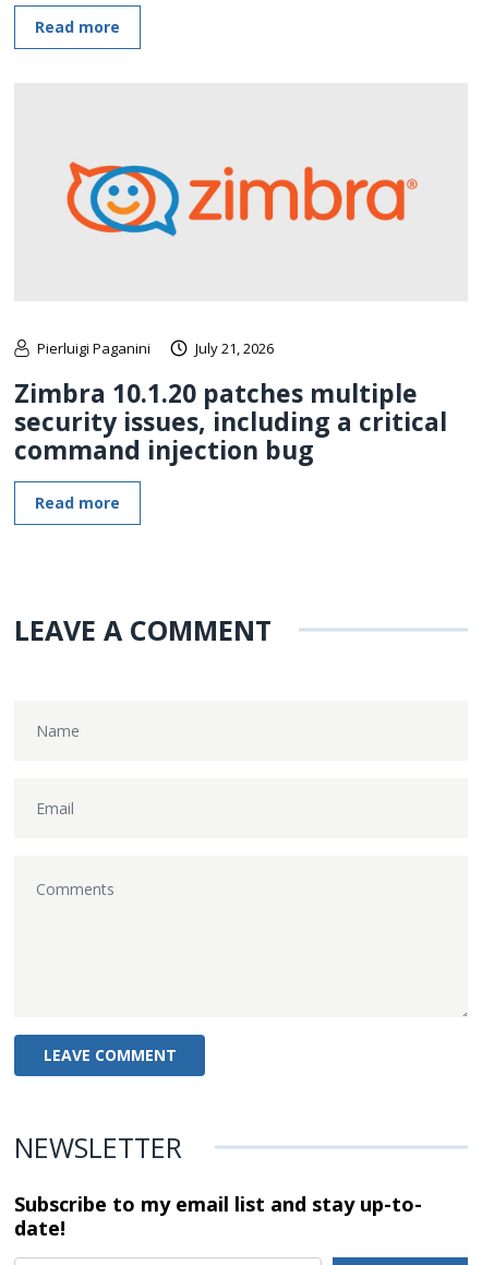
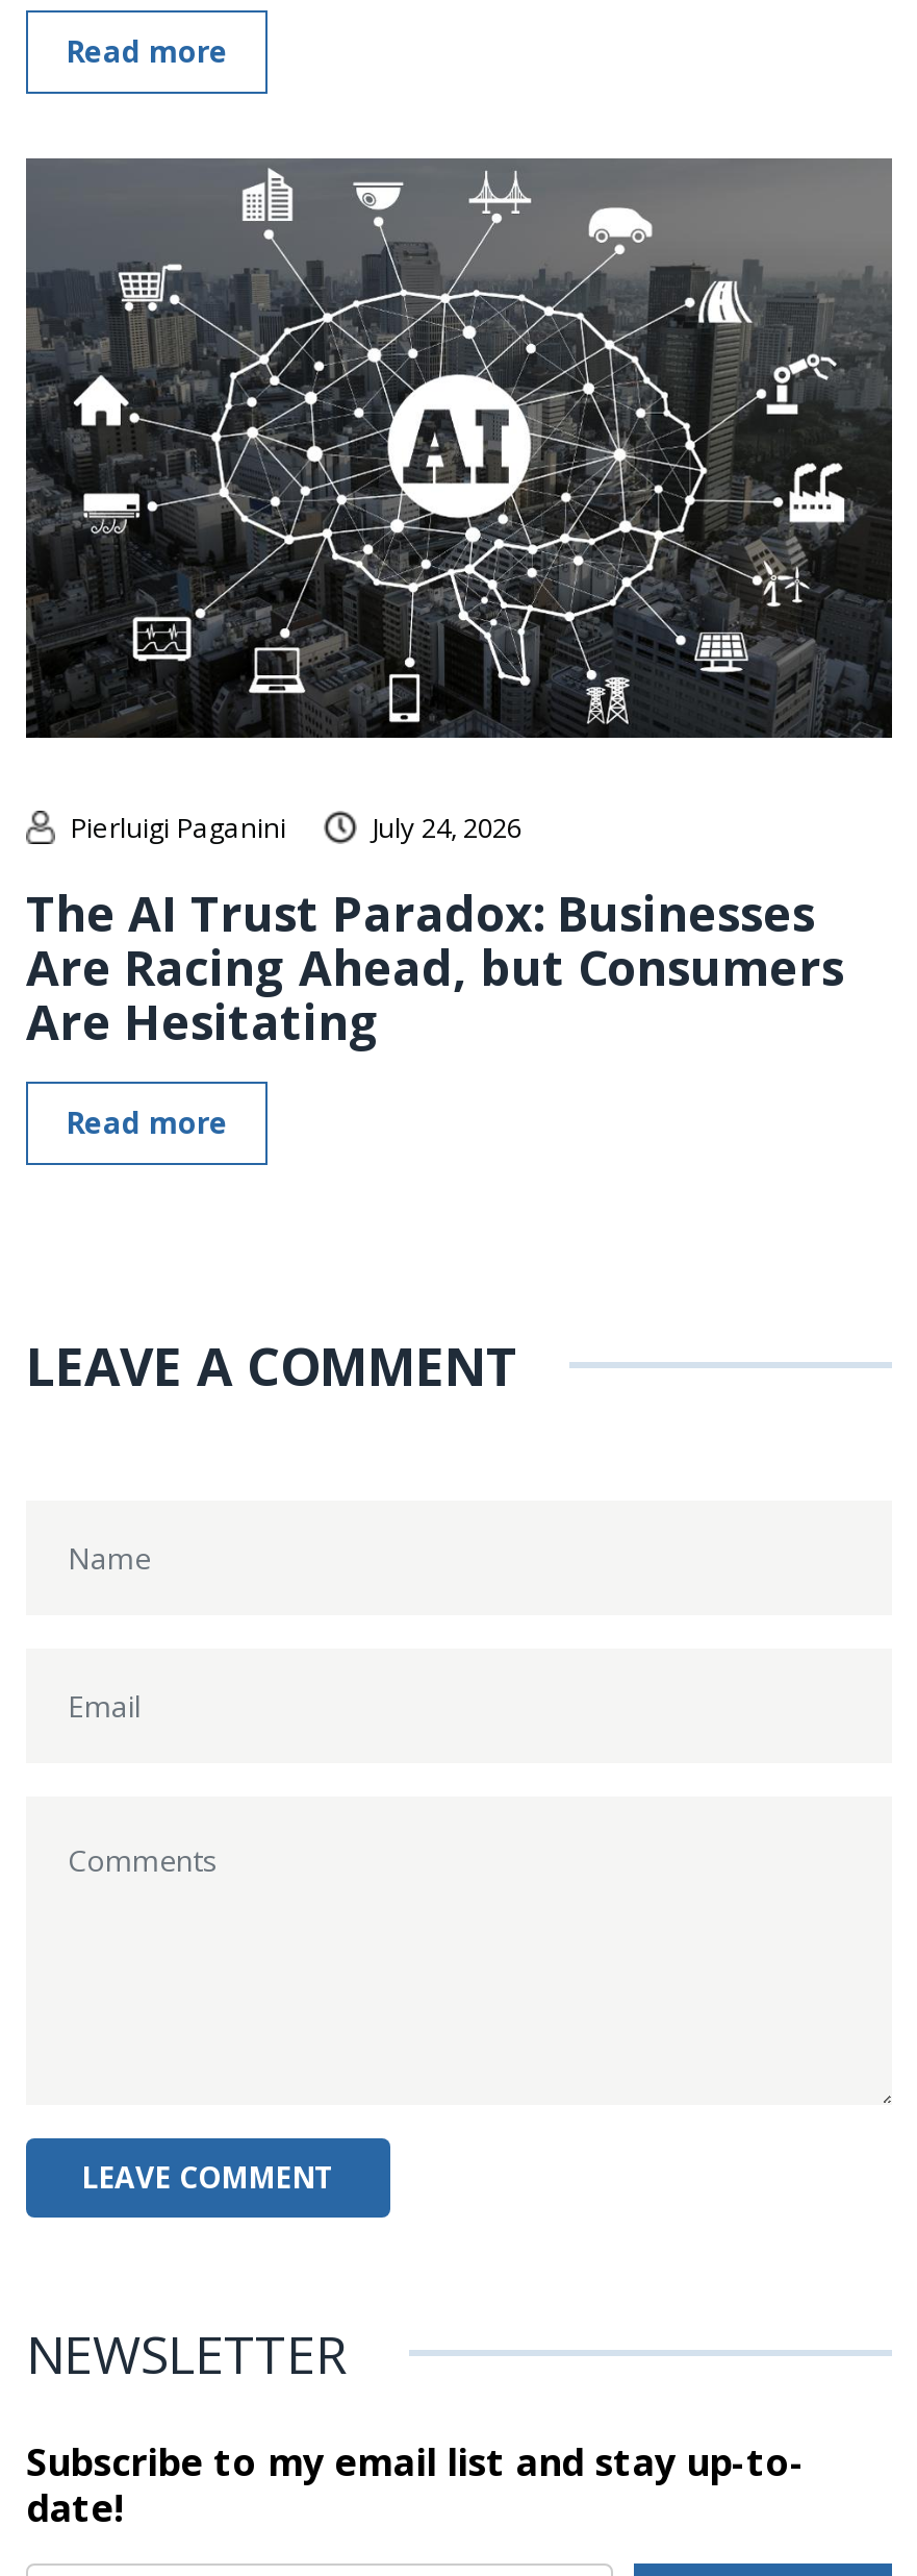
[14,83,468,358] [image] | July 21, 2026 -> [24,157,894,845] [image] | July 24, 2026
[14,375,447,467] Zimbra 10.1.20 patches multiple | security issues, including a critical | command injection bug -> [26,878,844,1053] The AI Trust Paradox: Businesses | Are Racing Ahead, but Consumers | Are Hesitating

